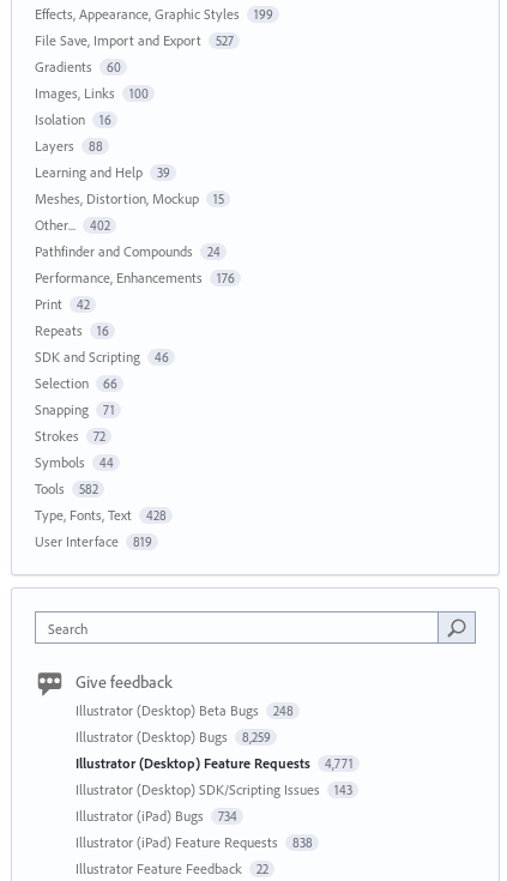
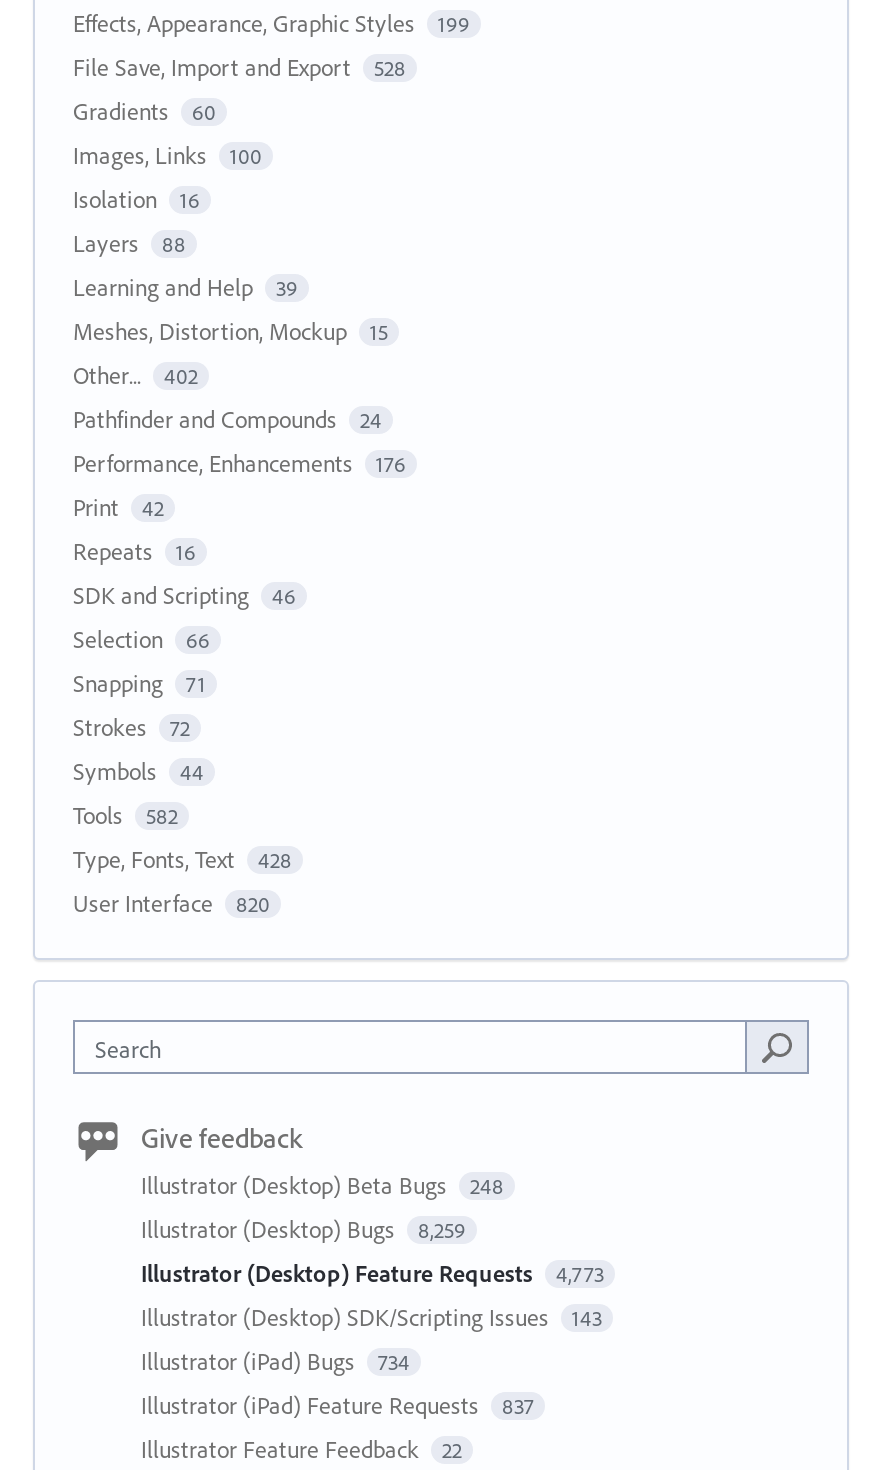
[35,31,233,49] File Save, Import and Export 527 -> [73,52,406,82] File Save, Import and Export 528
[35,532,152,550] User Interface 819 -> [73,888,270,918] User Interface 820
[76,754,353,772] Illustrator (Desktop) Feature Requests 4,771 -> [141,1258,604,1288] Illustrator (Desktop) Feature Requests 4,773
[76,833,312,851] Illustrator (iPad) Feature Requests 838 -> [141,1390,534,1420] Illustrator (iPad) Feature Requests 837

